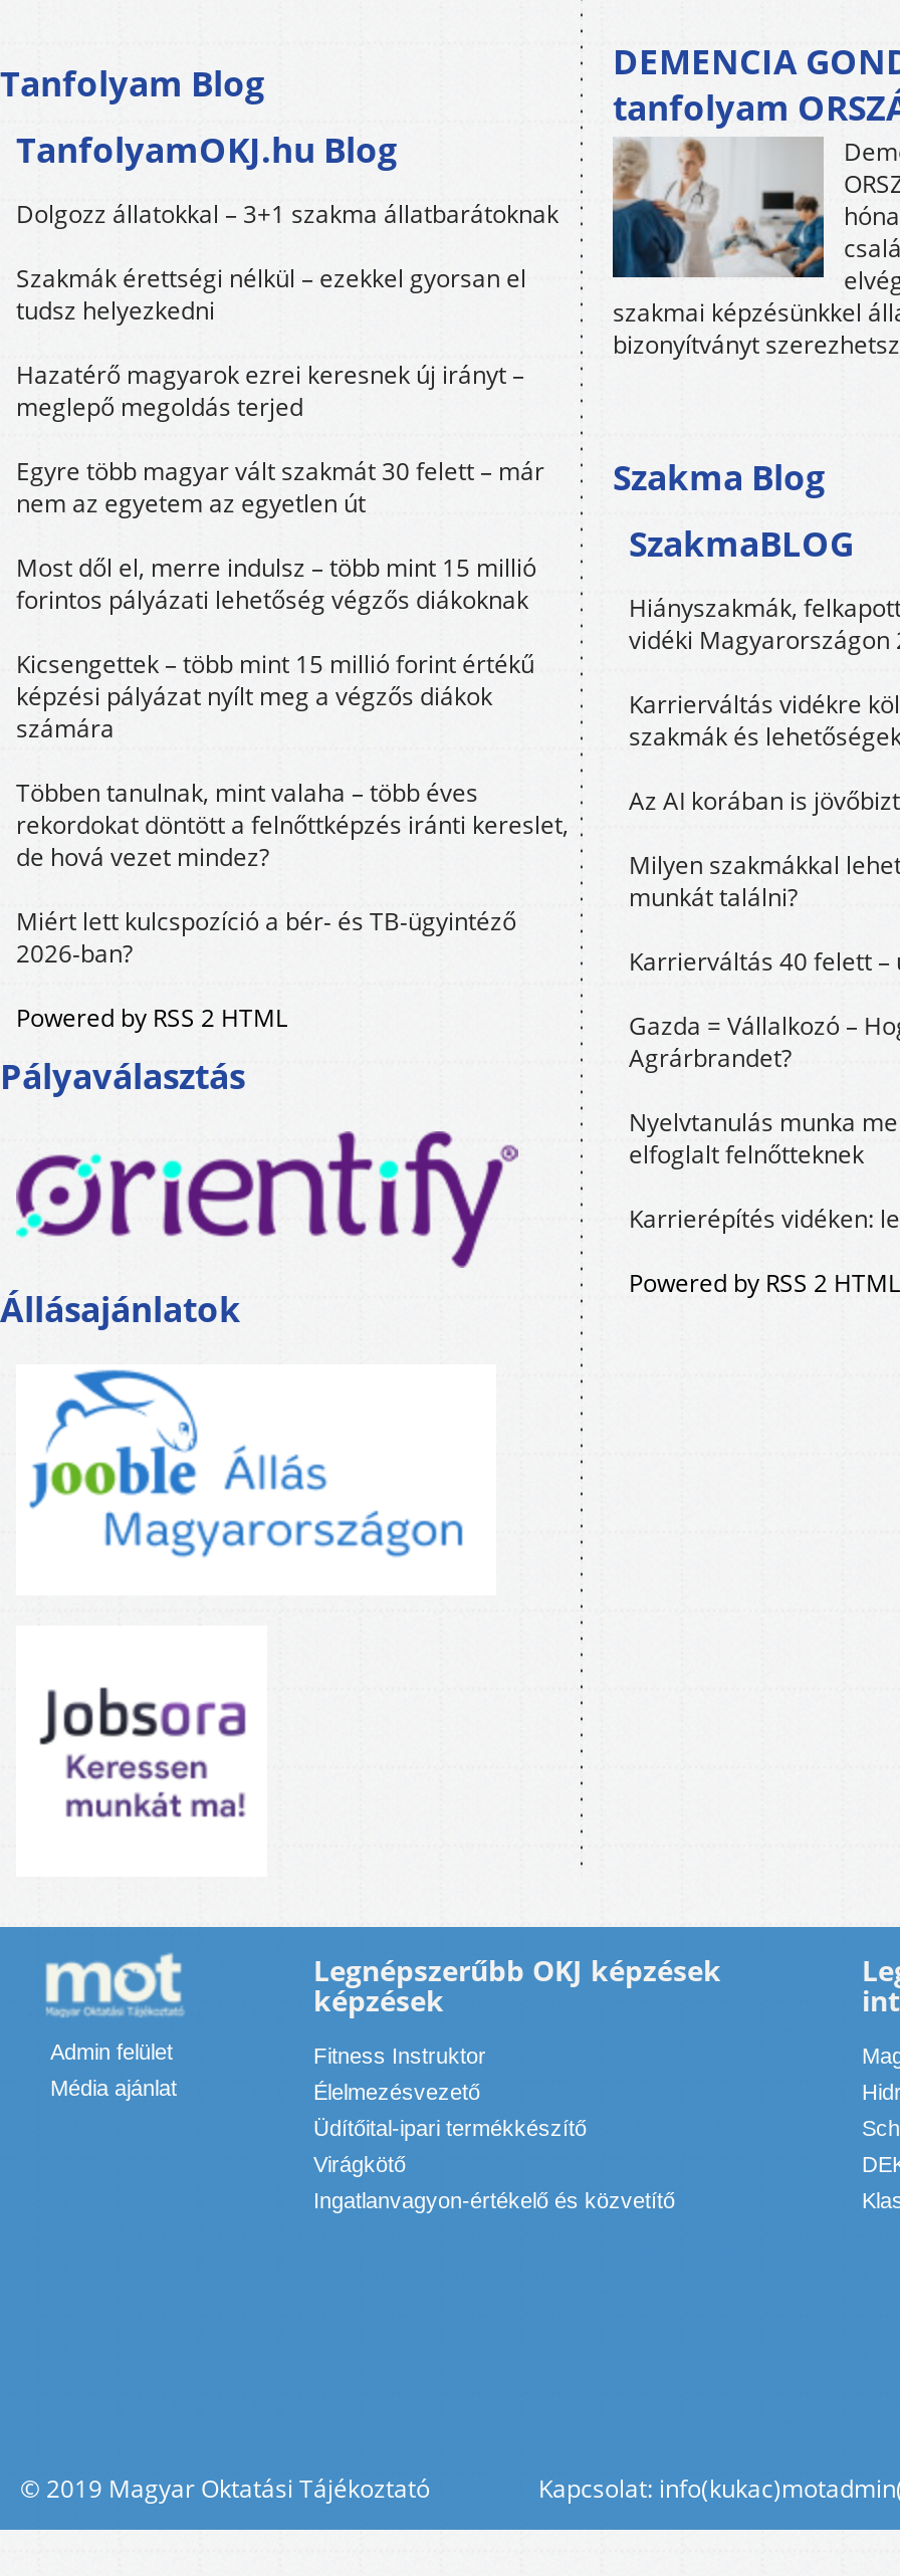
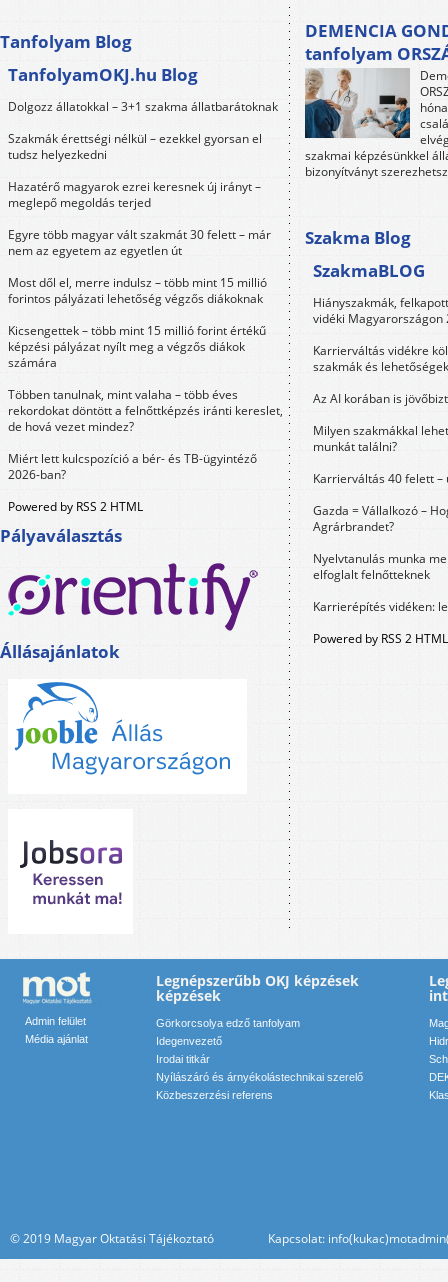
[313,2043,486,2067] Fitness Instruktor -> [156,1017,300,1029] Görkorcsolya edző tanfolyam
[313,2079,480,2103] Élelmezésvezető -> [156,1035,222,1047] Idegenvezető
[313,2115,587,2139] Üdítőital-ipari termékkészítő -> [156,1053,210,1065] Irodai titkár
[313,2151,406,2175] Virágkötő -> [156,1071,363,1083] Nyílászáró és árnyékolástechnikai szerelő
[313,2187,675,2212] Ingatlanvagyon-értékelő és közvetítő -> [156,1089,273,1101] Közbeszerzési referens

